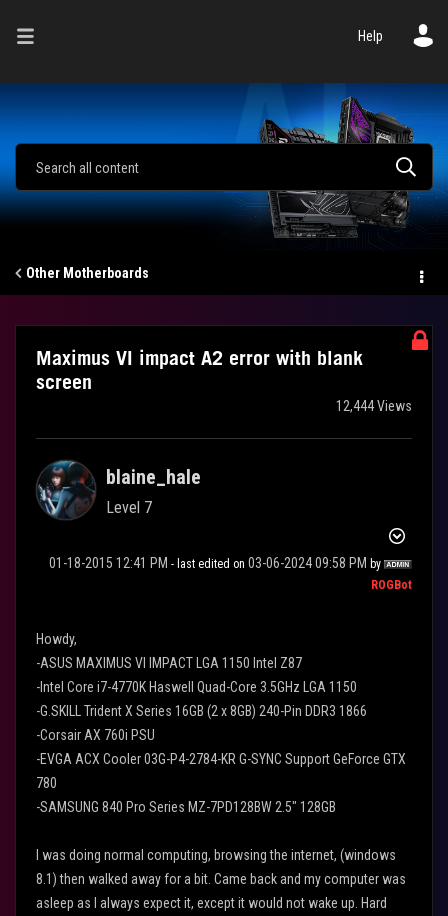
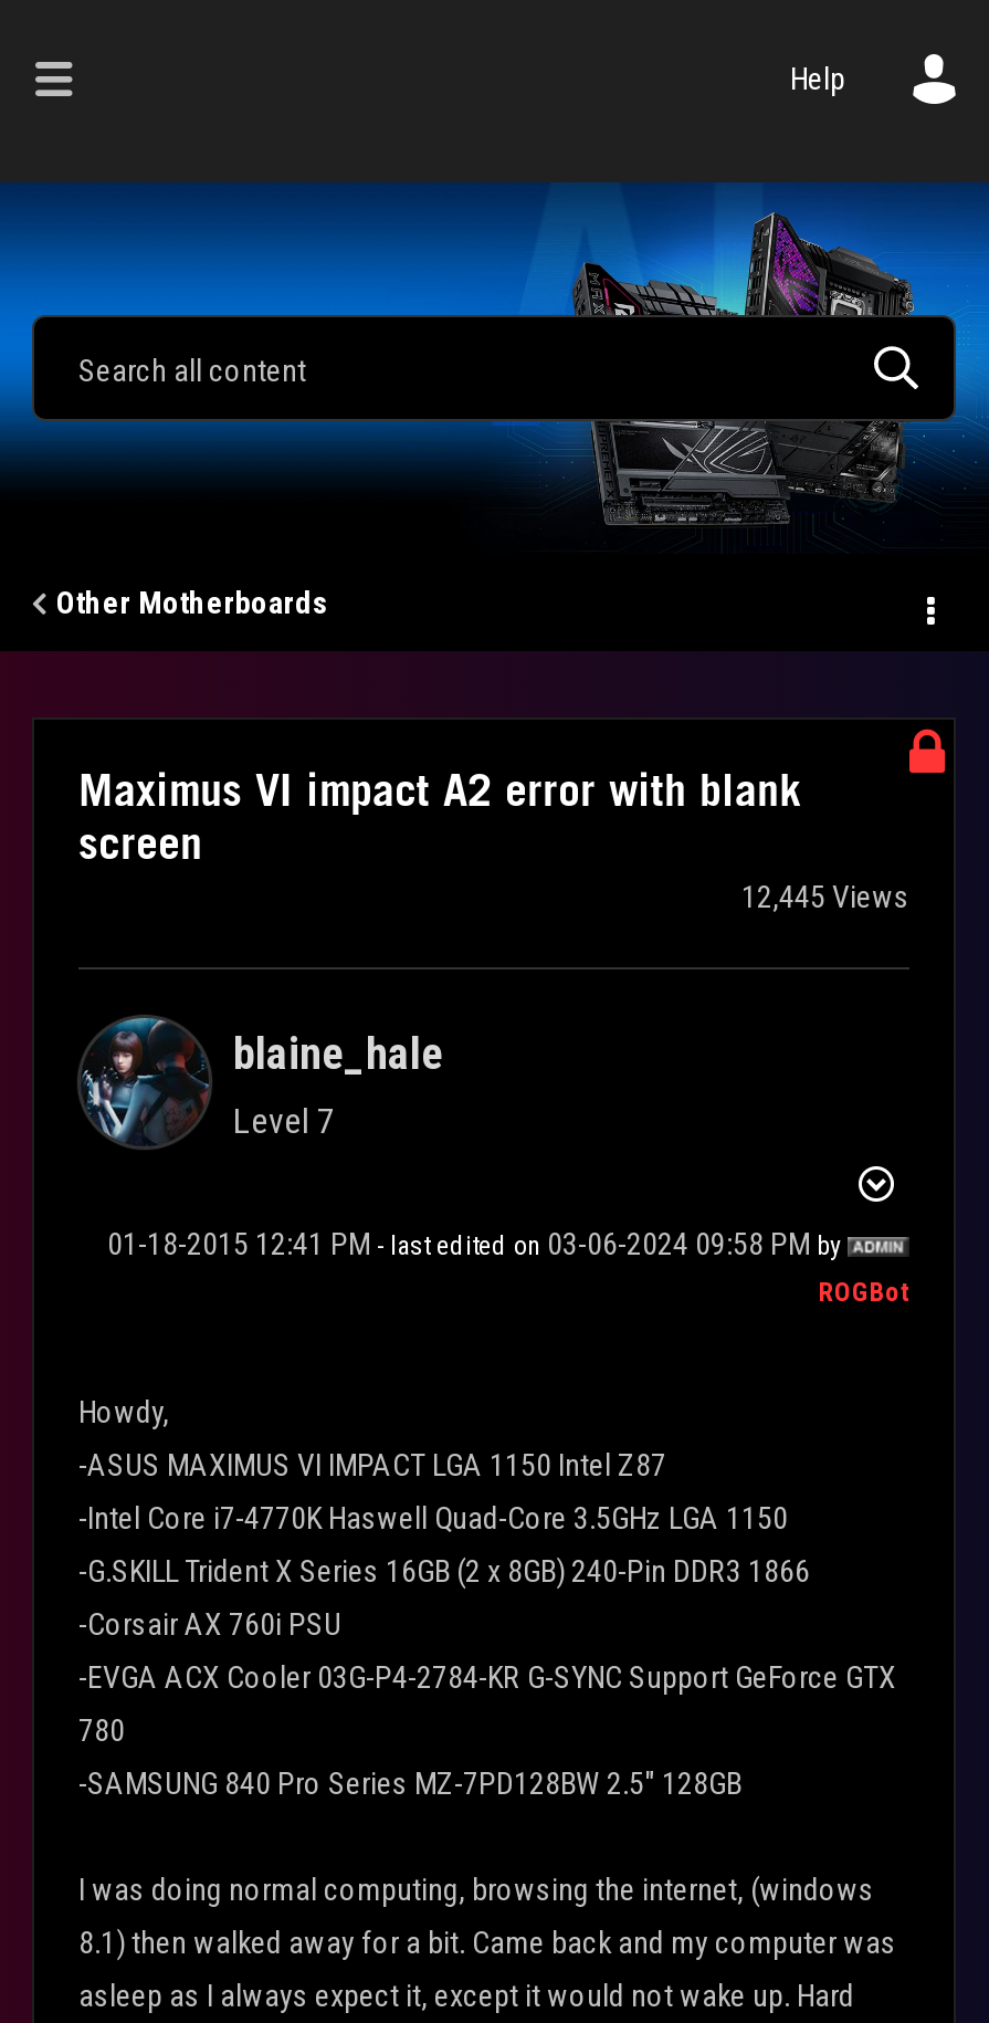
[336,398,412,414] 12,444 Views -> [741,879,909,914] 12,445 Views

